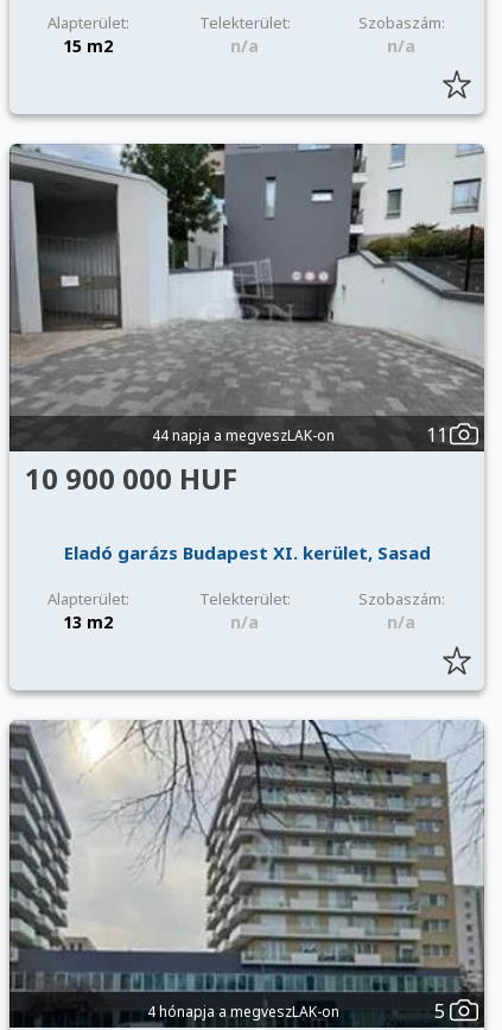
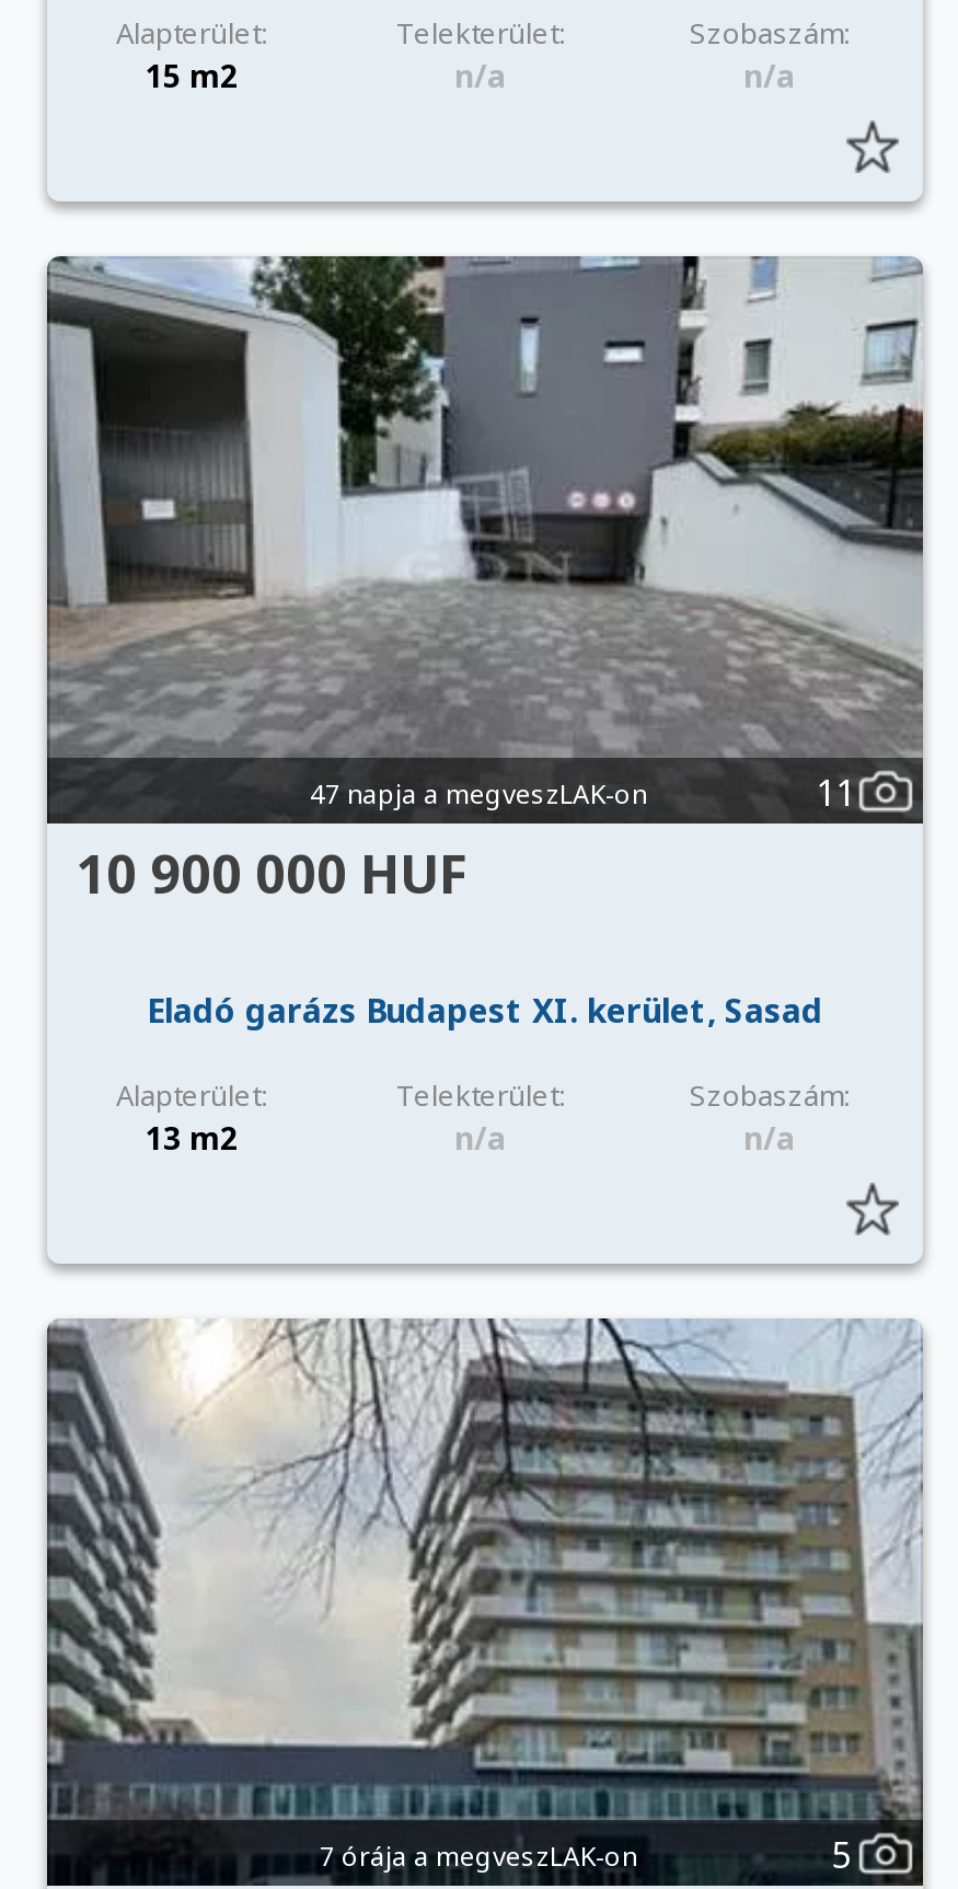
[152,425,335,446] 44 napja a megveszLAK-on -> [310,775,647,813] 47 napja a megveszLAK-on
[147,1001,339,1022] 4 hónapja a megveszLAK-on -> [320,1838,637,1875] 7 órája a megveszLAK-on

